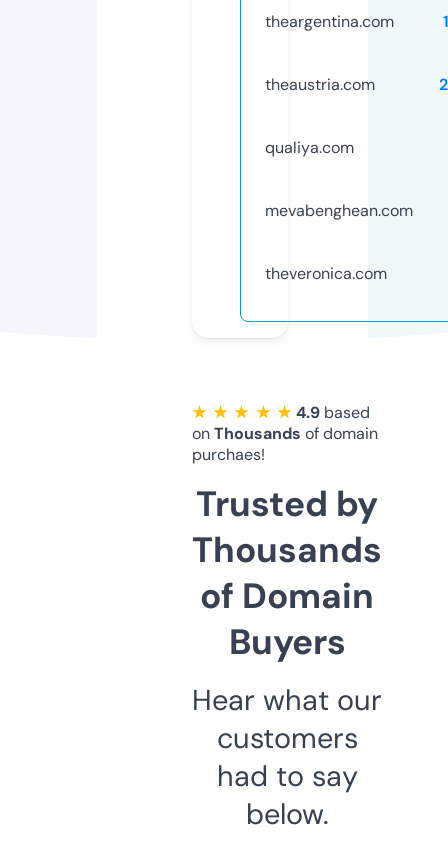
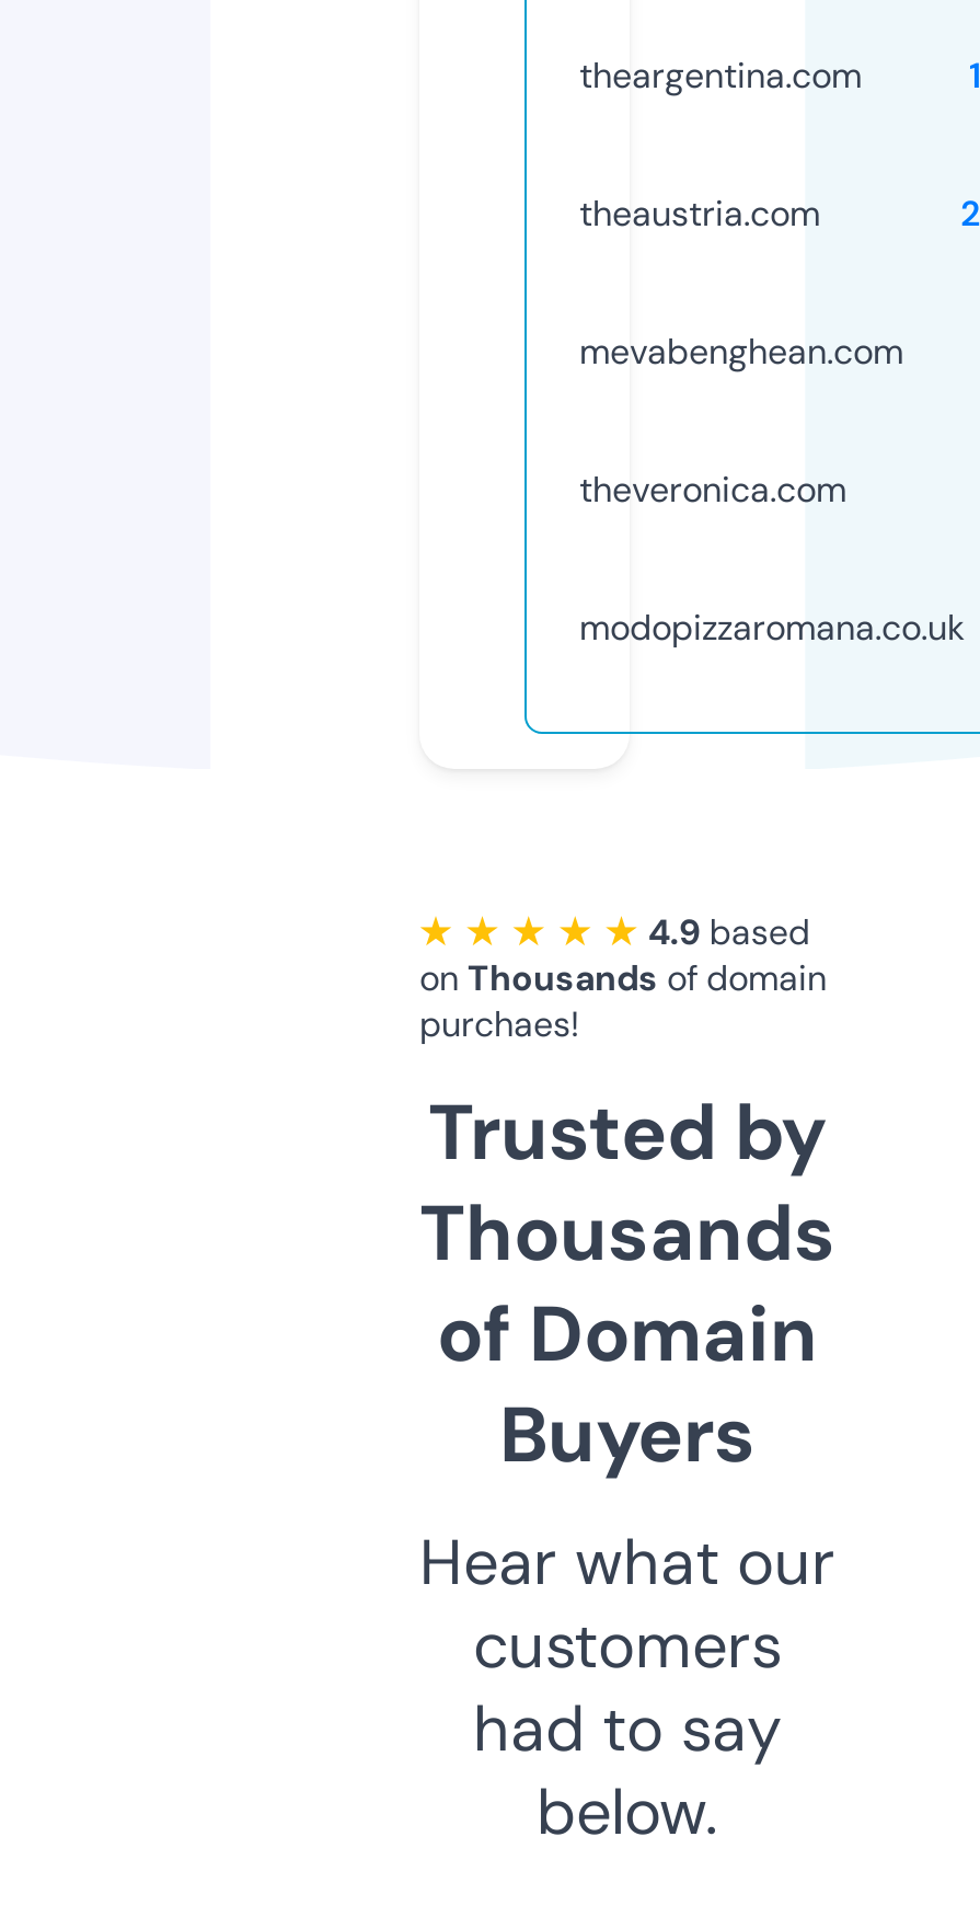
[265,137,354,158] qualiya.com -> none
moved [265,200,413,284] -> [579,328,903,512]: mevabenghean.com | theveronica.com
none -> [579,604,965,650] modopizzaromana.co.uk

